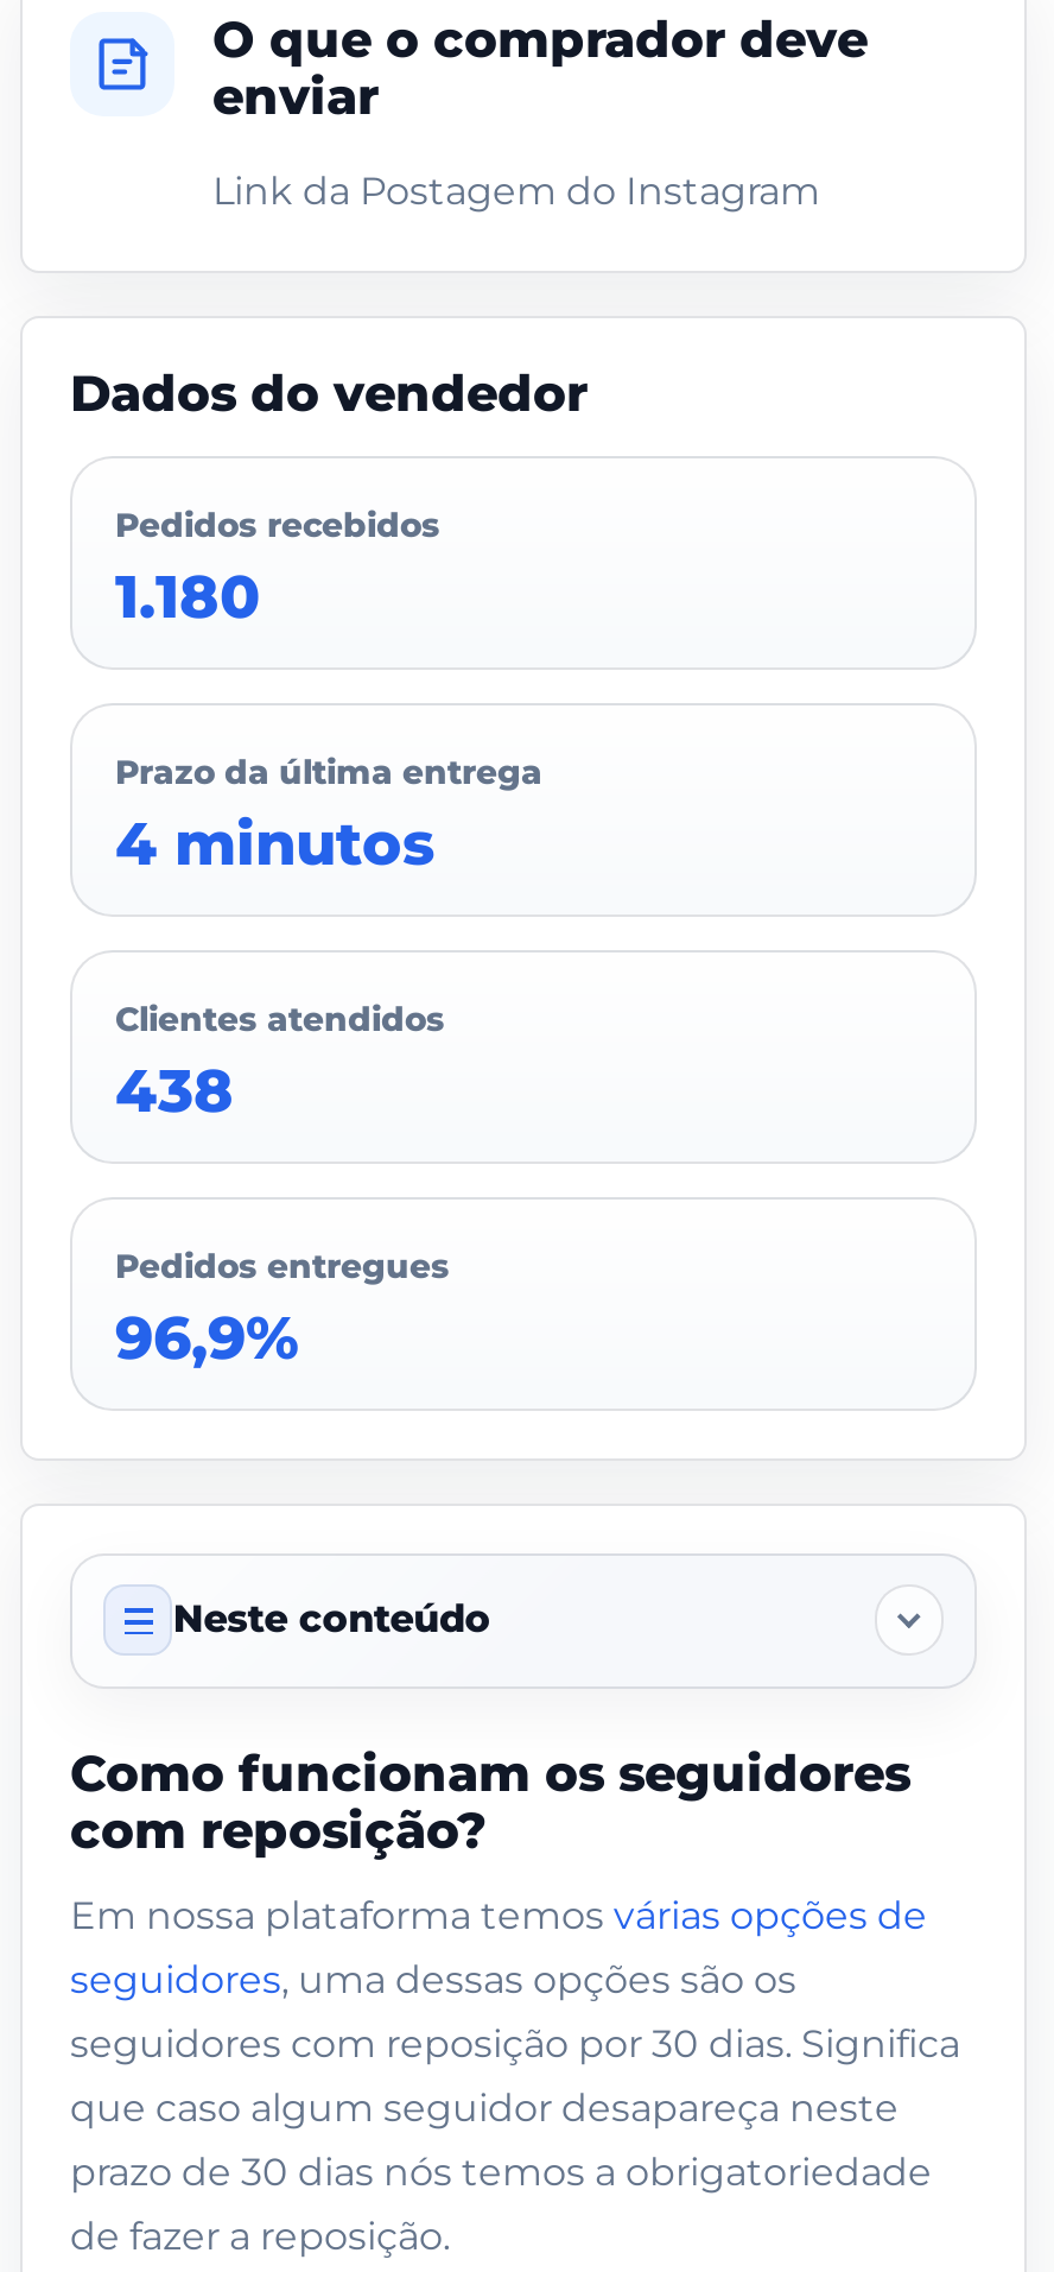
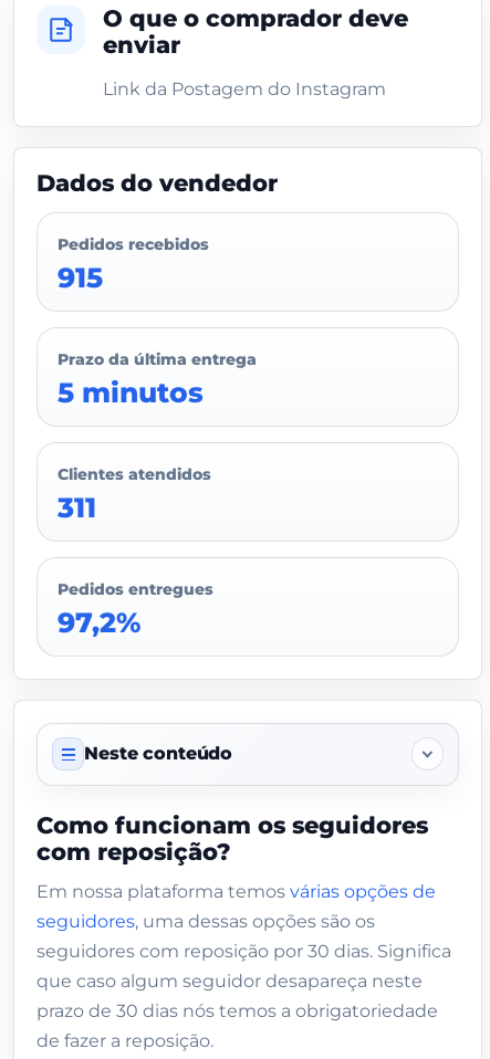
[115,561,260,632] 1.180 -> [58,261,103,294] 915
[115,808,436,879] 4 minutos -> [58,376,204,409] 5 minutos
[115,1055,234,1126] 438 -> [58,491,96,524] 311
[115,1302,298,1373] 96,9% -> [58,606,140,639] 97,2%

